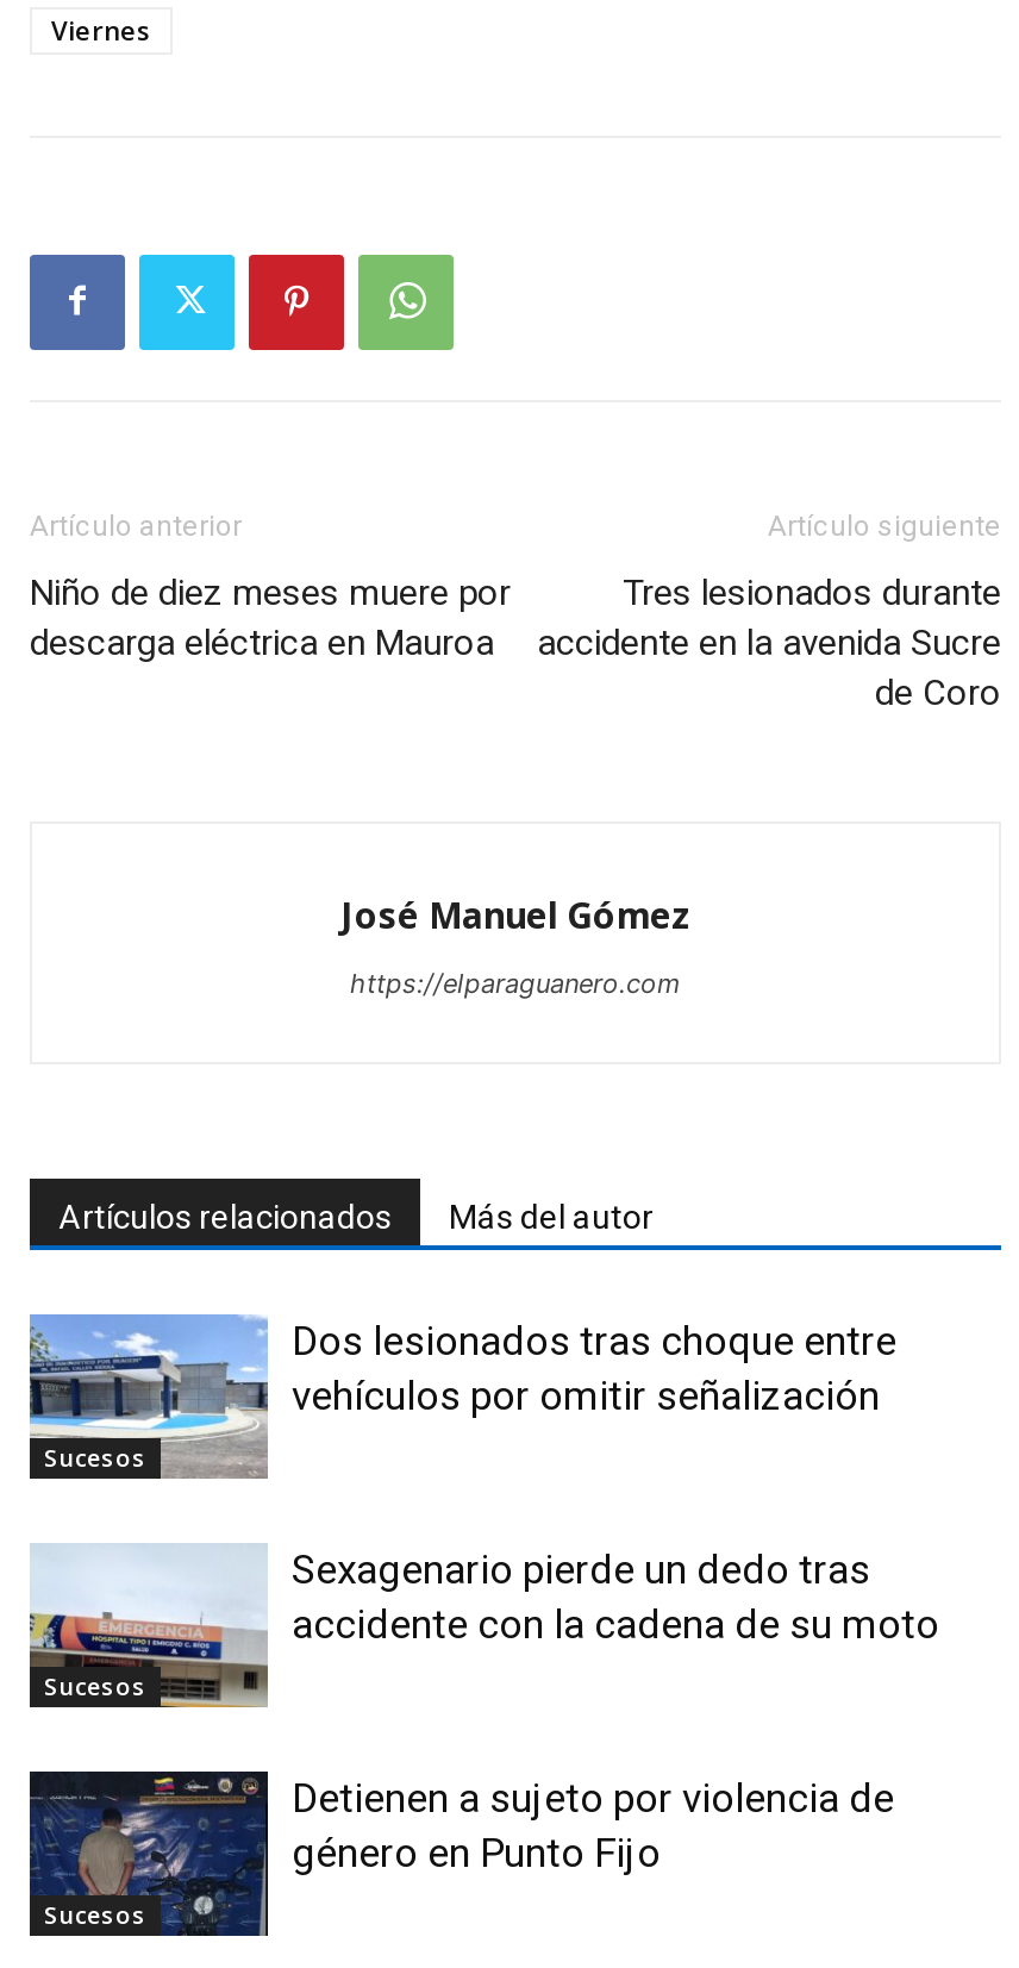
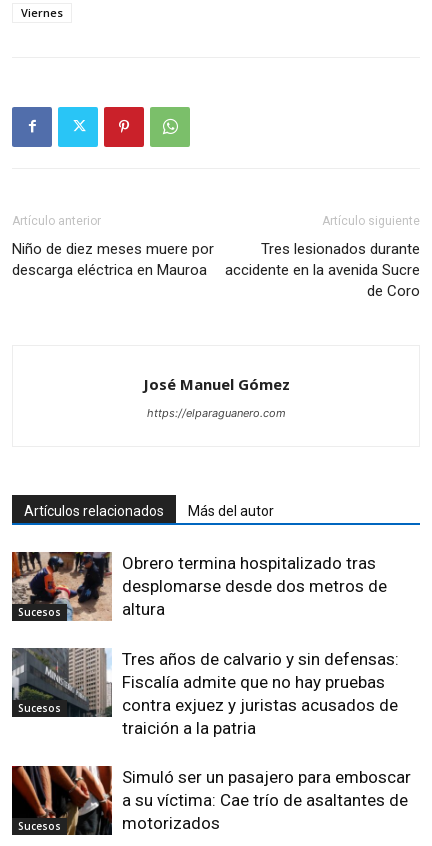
[27,1312,896,1479] [image] | Dos lesionados tras choque entre | vehículos por omitir señalización -> [11,551,387,621] [image] | Obrero termina hospitalizado tras | desplomarse desde dos metros de | altura
[30,1543,939,1710] [image] | Sexagenario pierde un dedo tras | accidente con la cadena de su moto -> [11,647,399,738] [image] | Tres años de calvario y sin defensas: | Fiscalía admite que no hay pruebas | contra exjuez y juristas acusados de | traición a la patria
[30,1769,894,1936] [image] | Detienen a sujeto por violencia de | género en Punto Fijo -> [12,765,411,836] [image] | Simuló ser un pasajero para emboscar | a su víctima: Cae trío de asaltantes de | motorizados

